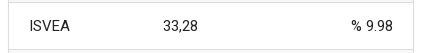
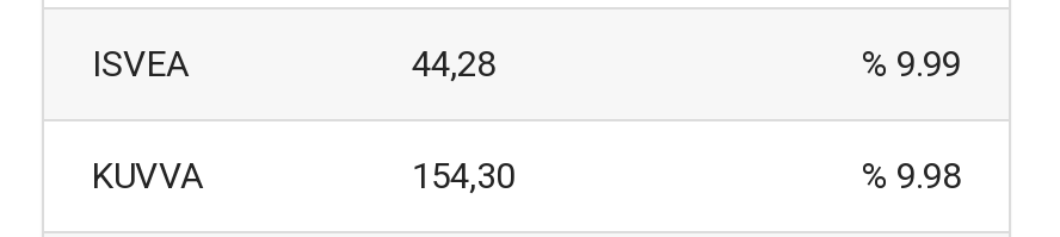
[163,17,198,35] 33,28 -> [92,43,961,198] 44,28 | % 9.99 | KUVVA | 154,30

